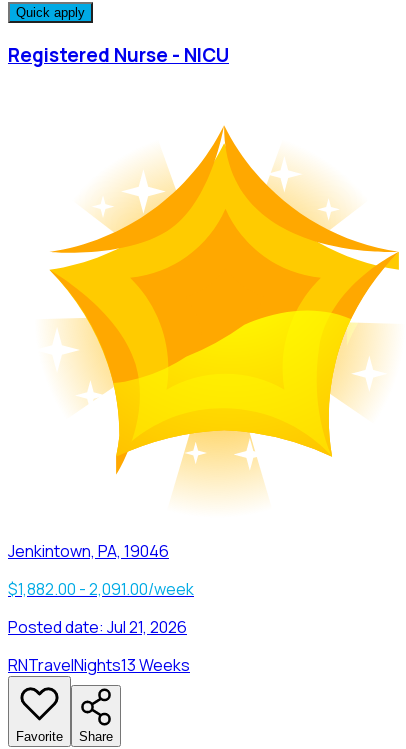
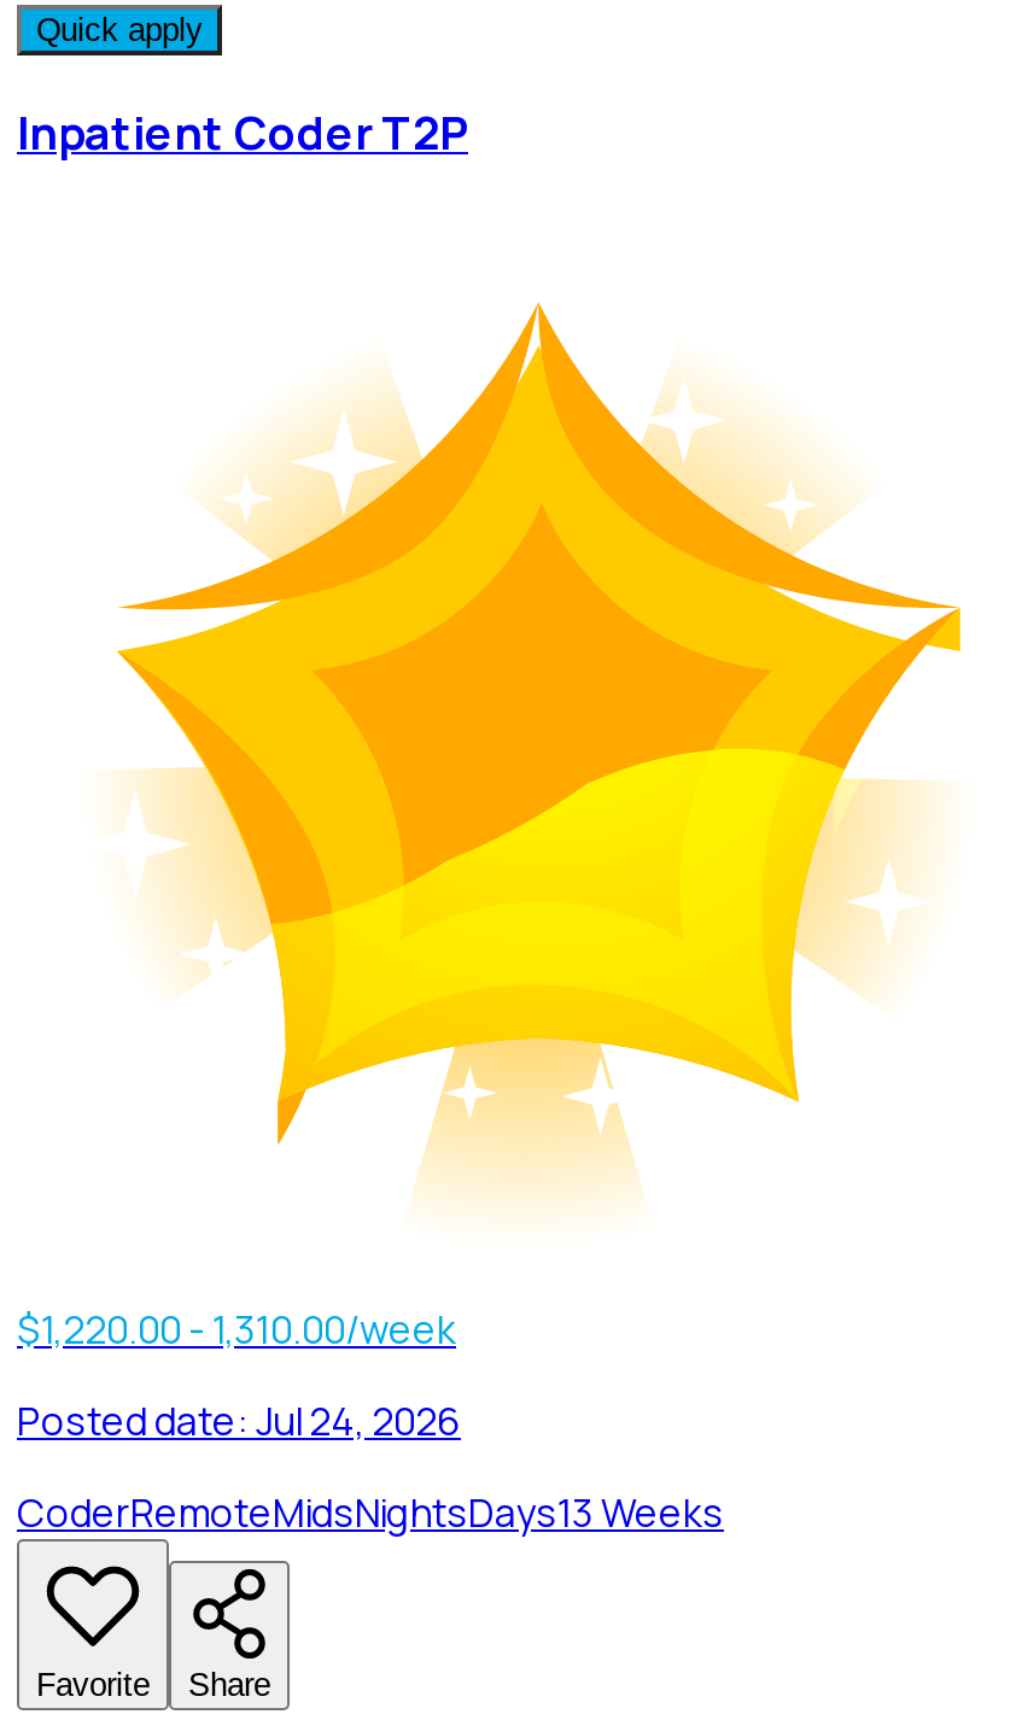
[8,42,229,68] Registered Nurse - NICU -> [17,101,468,164] Inpatient Coder T2P
[8,540,194,676] Jenkintown, PA, 19046 | $1,882.00 - 2,091.00/week | Posted date: Jul 21, 2026 | RNTravelNights13 Weeks -> [17,1302,724,1538] $1,220.00 - 1,310.00/week | Posted date: Jul 24, 2026 | CoderRemoteMidsNightsDays13 Weeks

